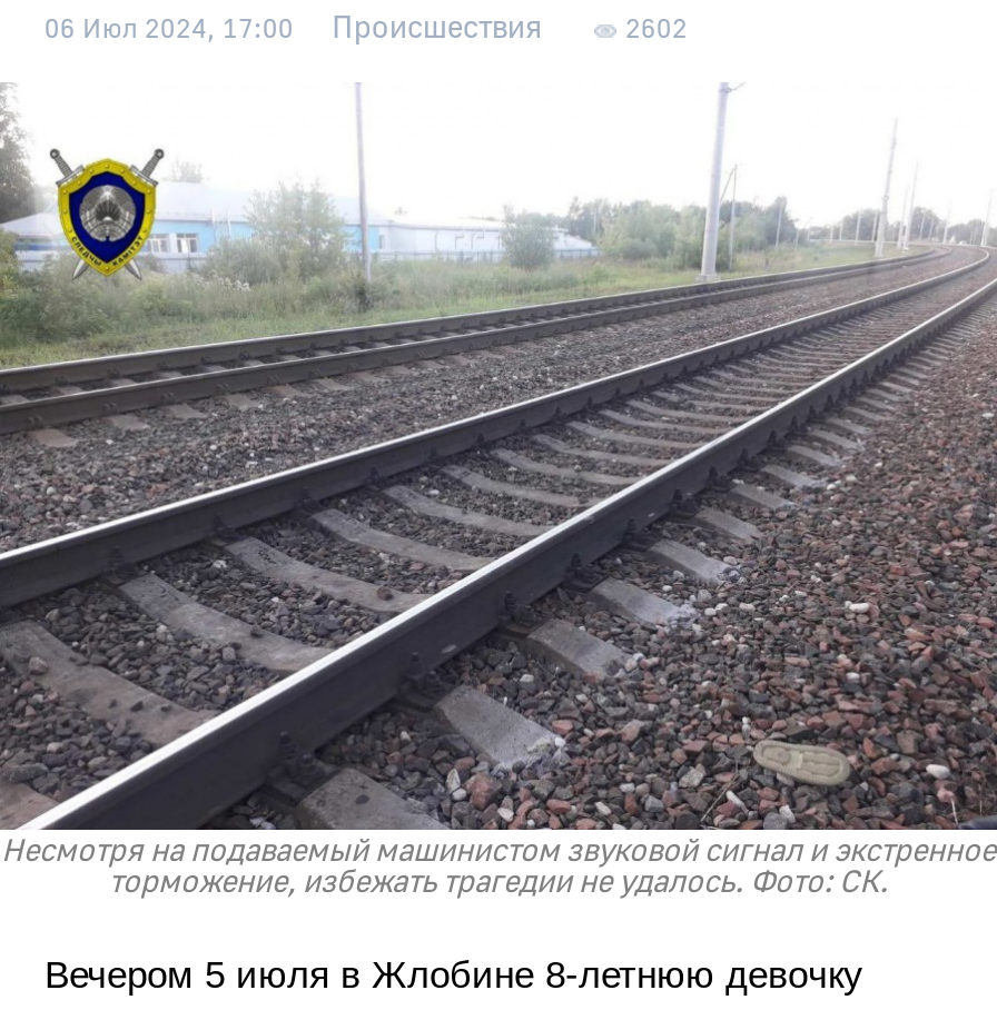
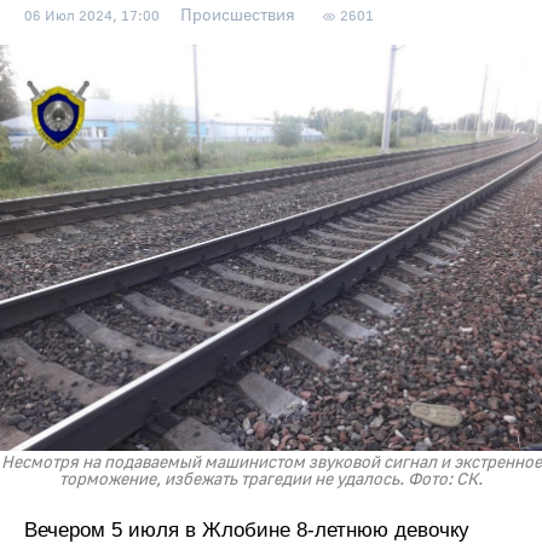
[625,13,688,47] 2602 -> [340,7,374,25] 2601

